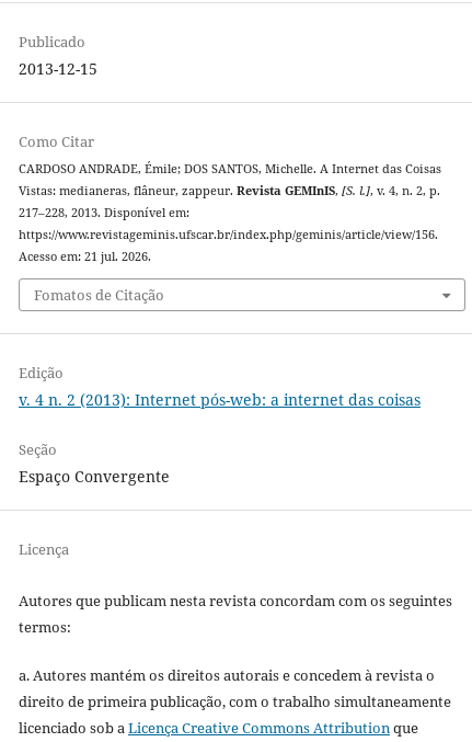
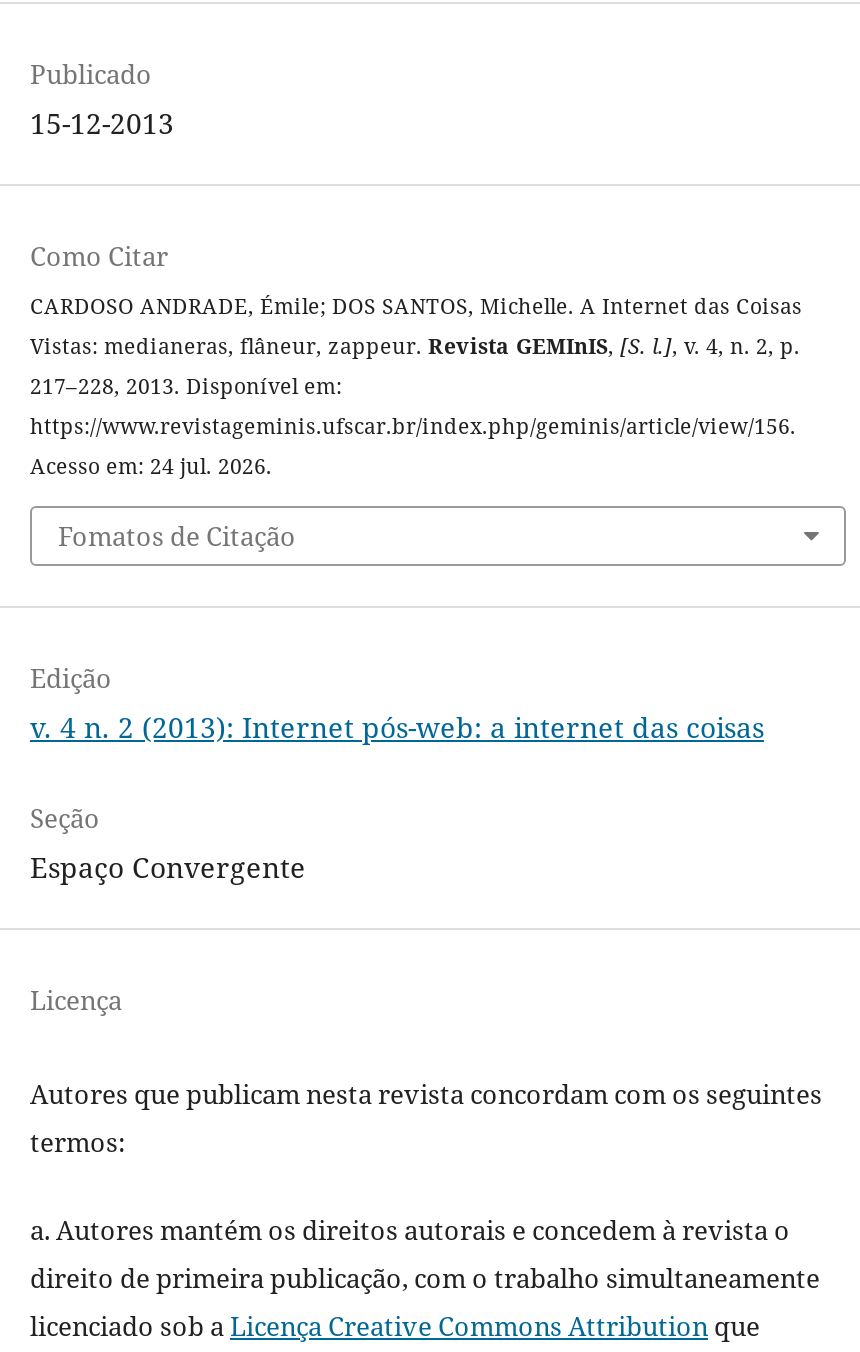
[19,58,97,78] 2013-12-15 -> [30,103,174,141] 15-12-2013
[19,248,151,264] Acesso em: 21 jul. 2026. -> [30,451,272,479] Acesso em: 24 jul. 2026.

